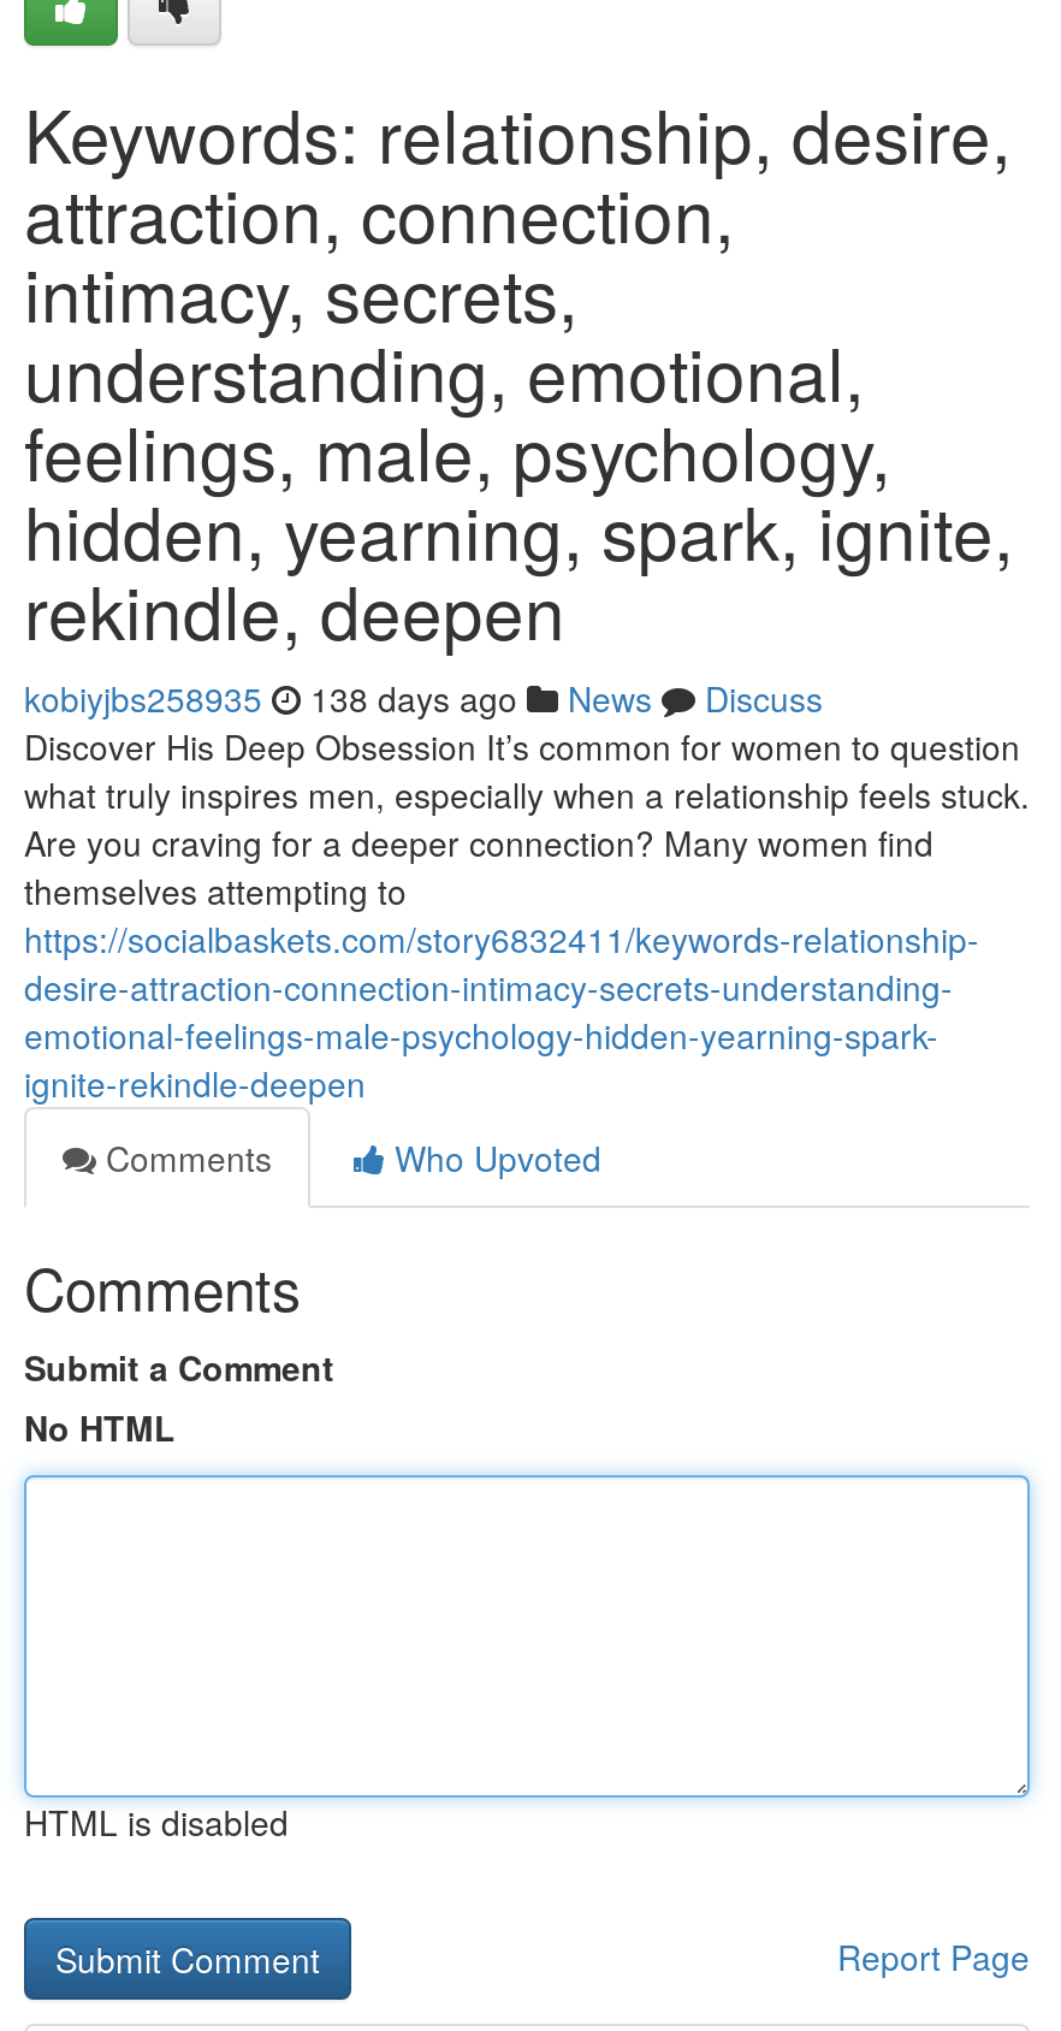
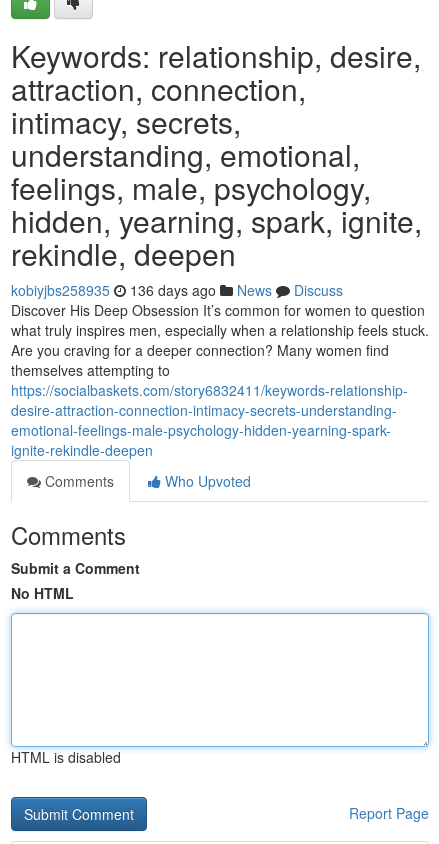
[24,674,823,722] kobiyjbs258935 138 days ago News Discuss -> [11,280,343,300] kobiyjbs258935 136 days ago News Discuss

